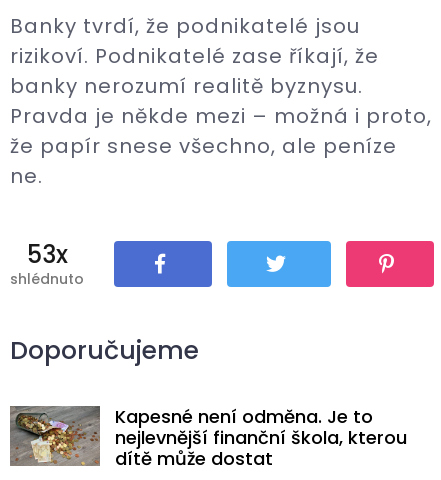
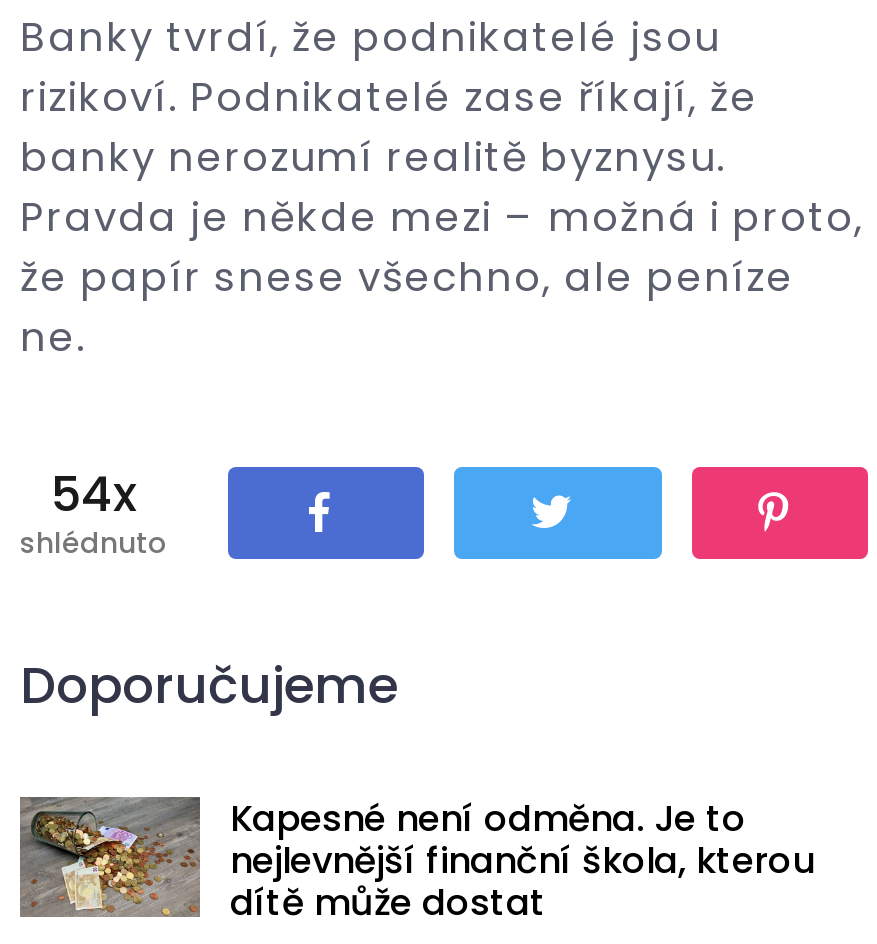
[26,238,67,271] 53x -> [51,461,137,527] 54x

